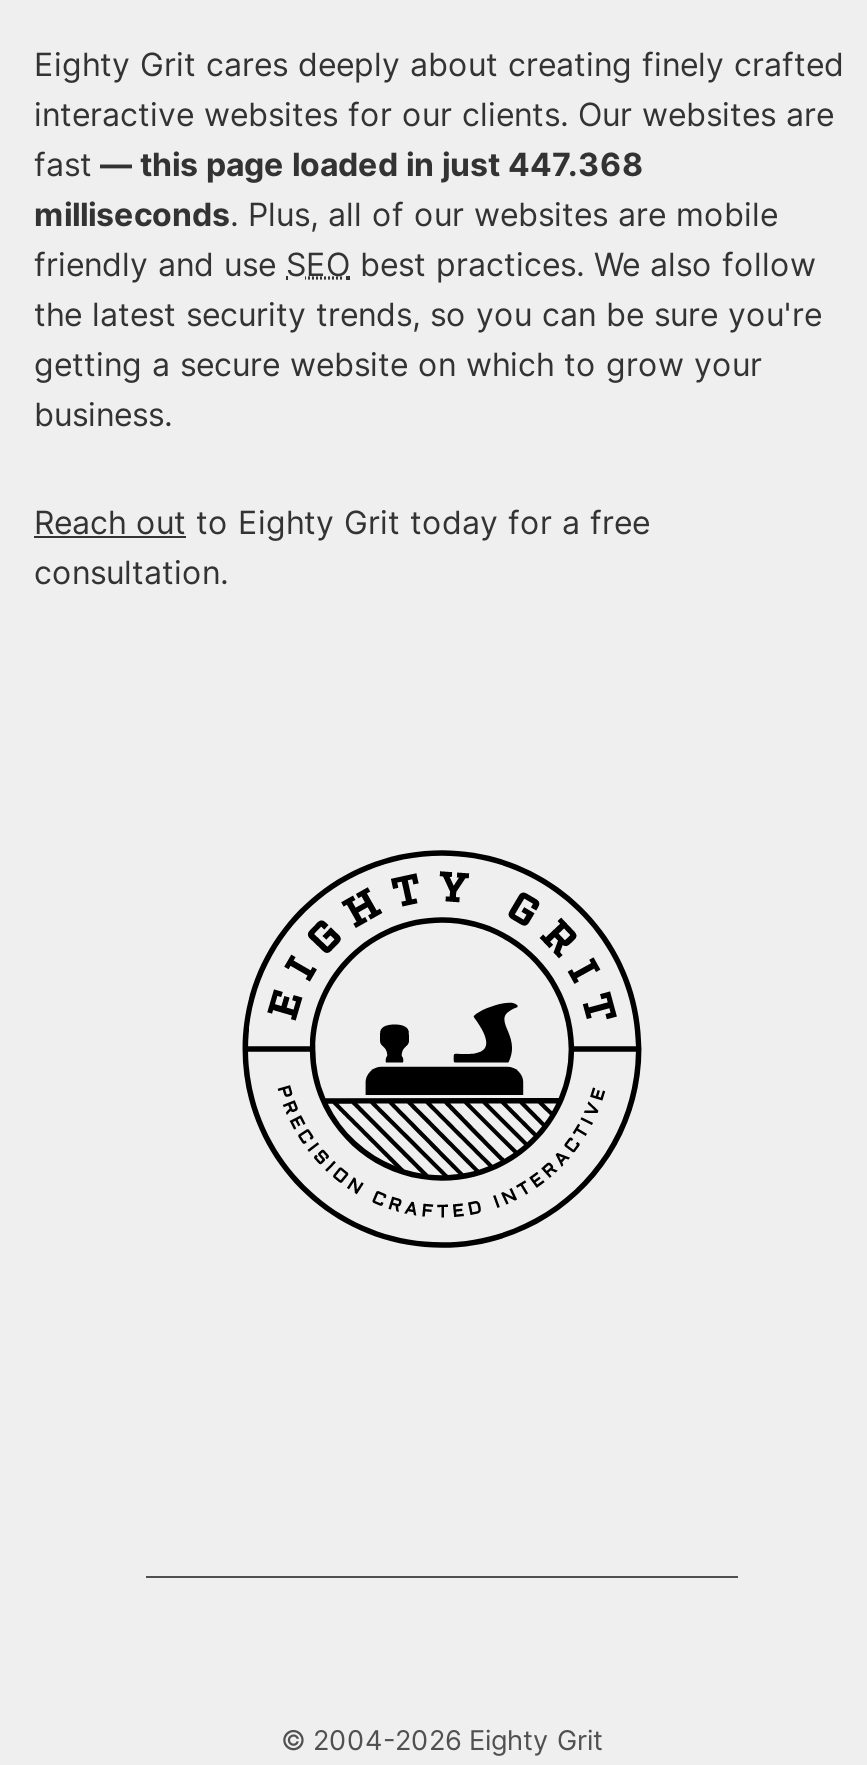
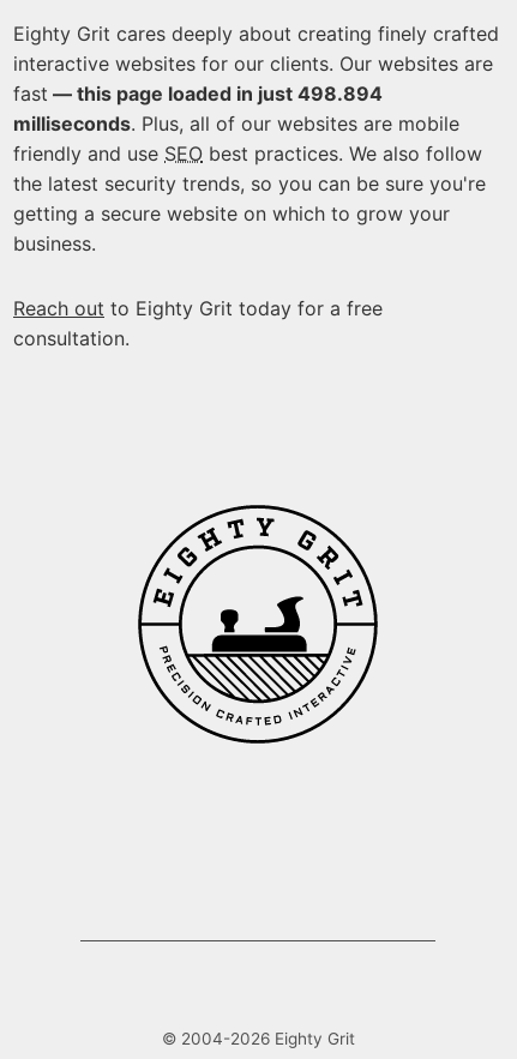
[34,144,644,184] fast — this page loaded in just 447.368 -> [13,82,383,106] fast — this page loaded in just 498.894

